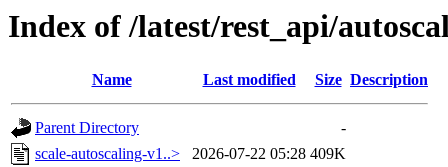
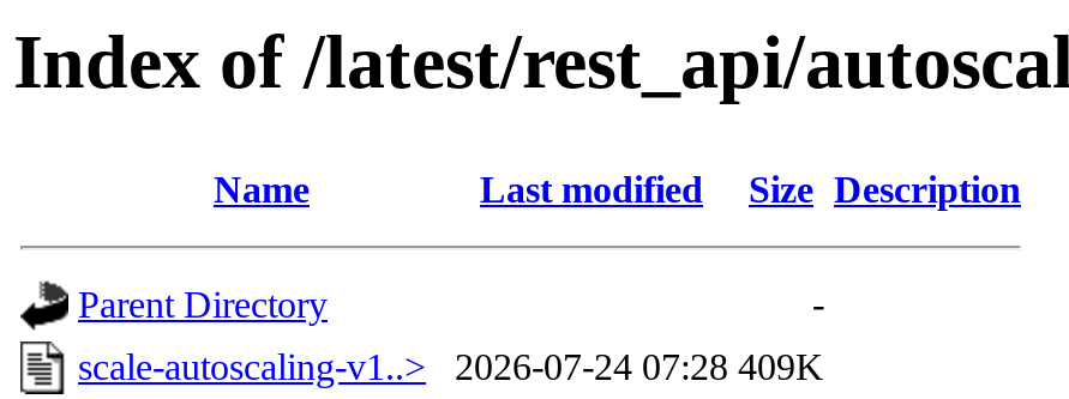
[35,145,346,162] scale-autoscaling-v1..> 2026-07-22 05:28 409K -> [78,347,824,388] scale-autoscaling-v1..> 2026-07-24 07:28 409K

